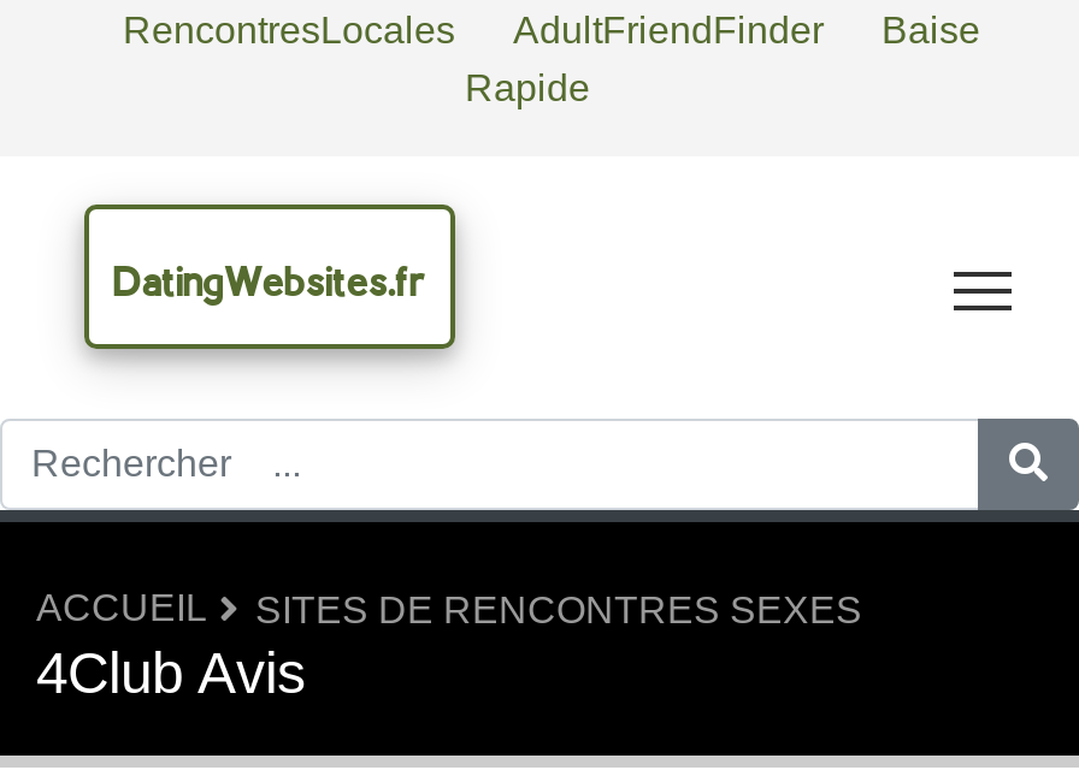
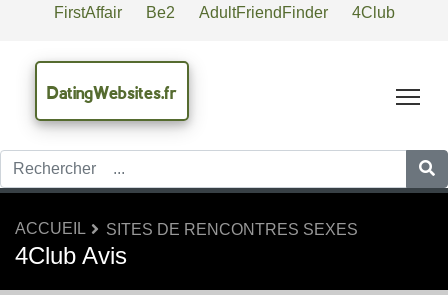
[123,10,455,51] RencontresLocales -> [53,4,174,21] FirstAffair | Be2
[465,10,980,108] Baise | Rapide -> [351,4,394,21] 4Club

